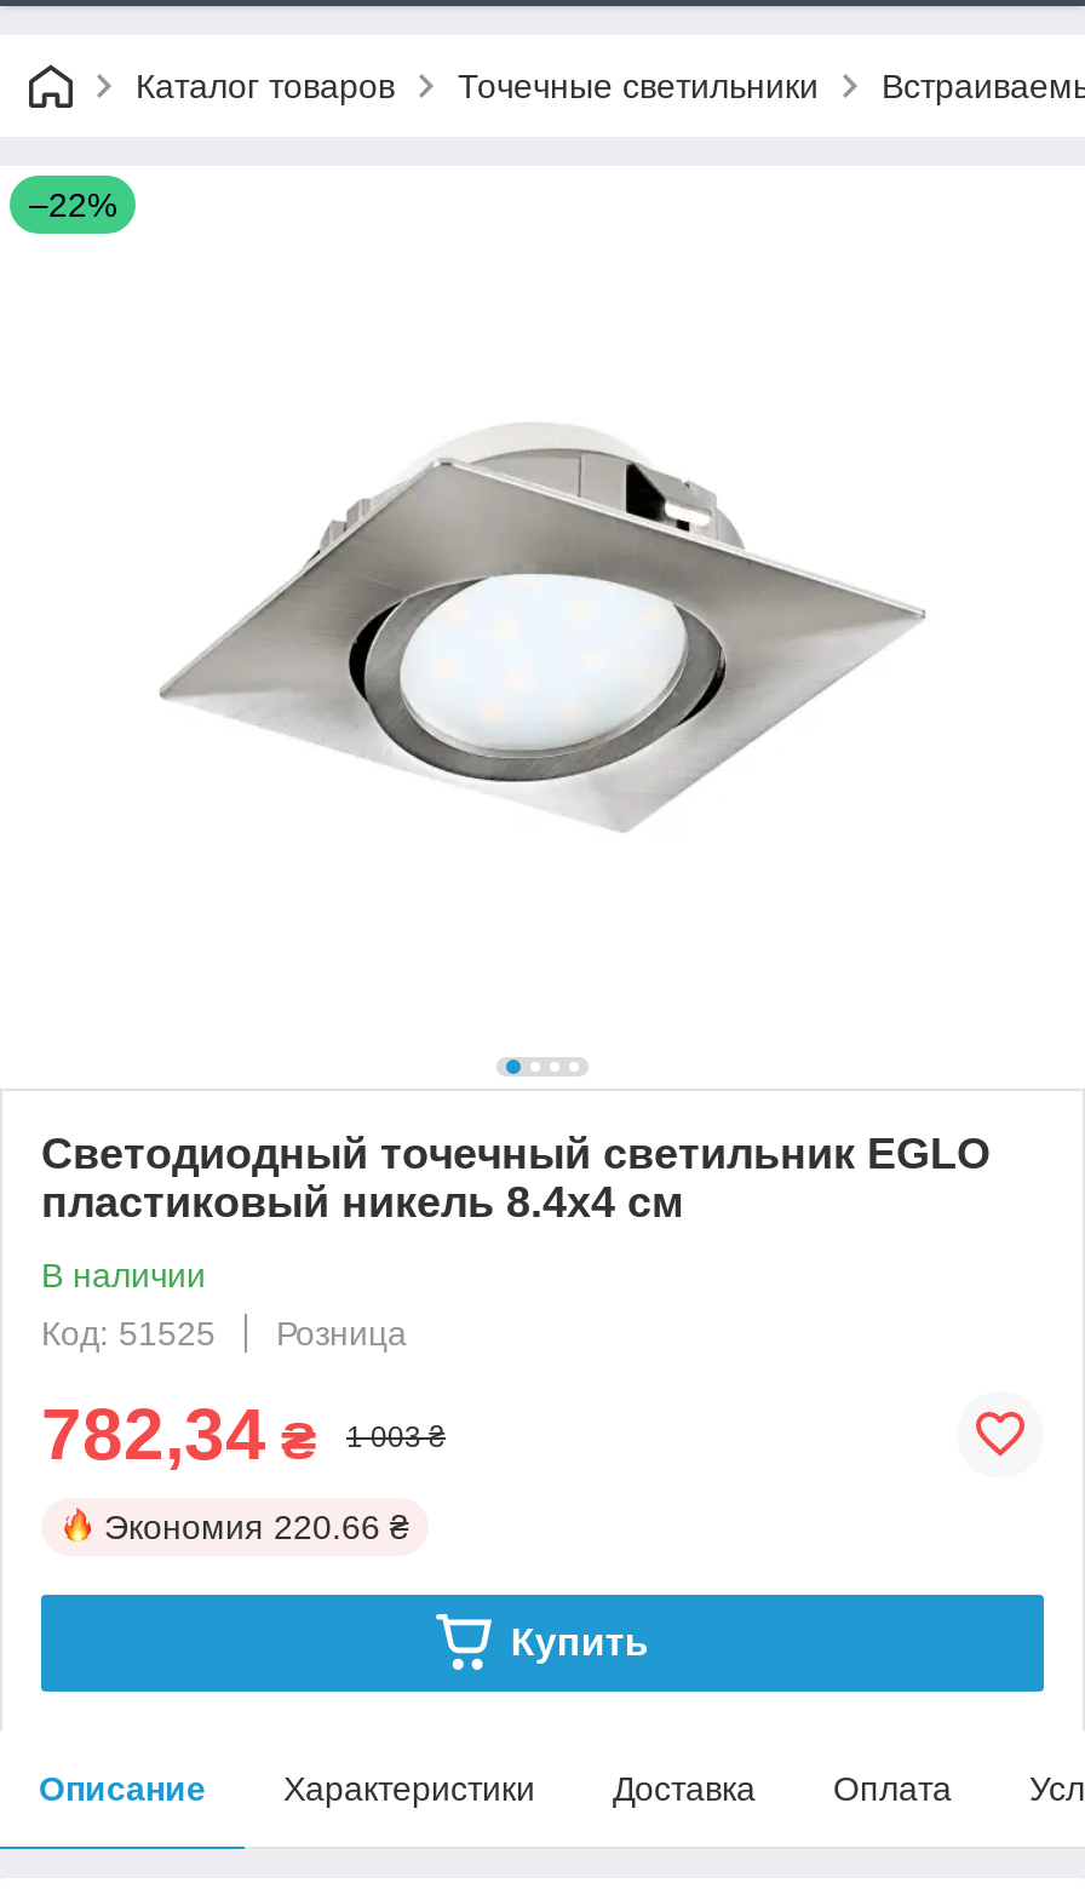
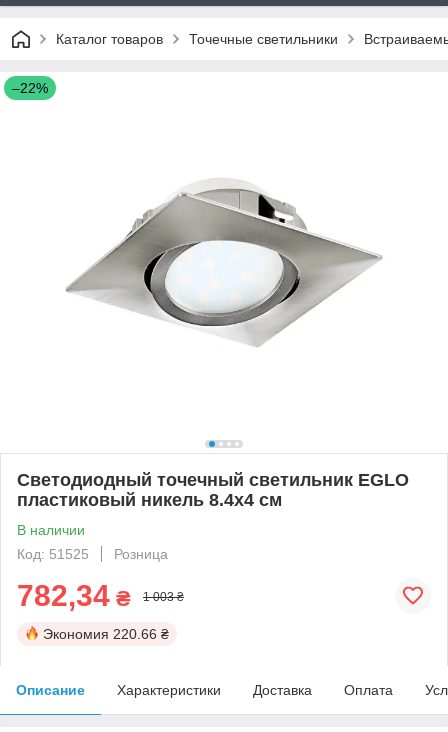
[511,1621,649,1662] Купить -> none

